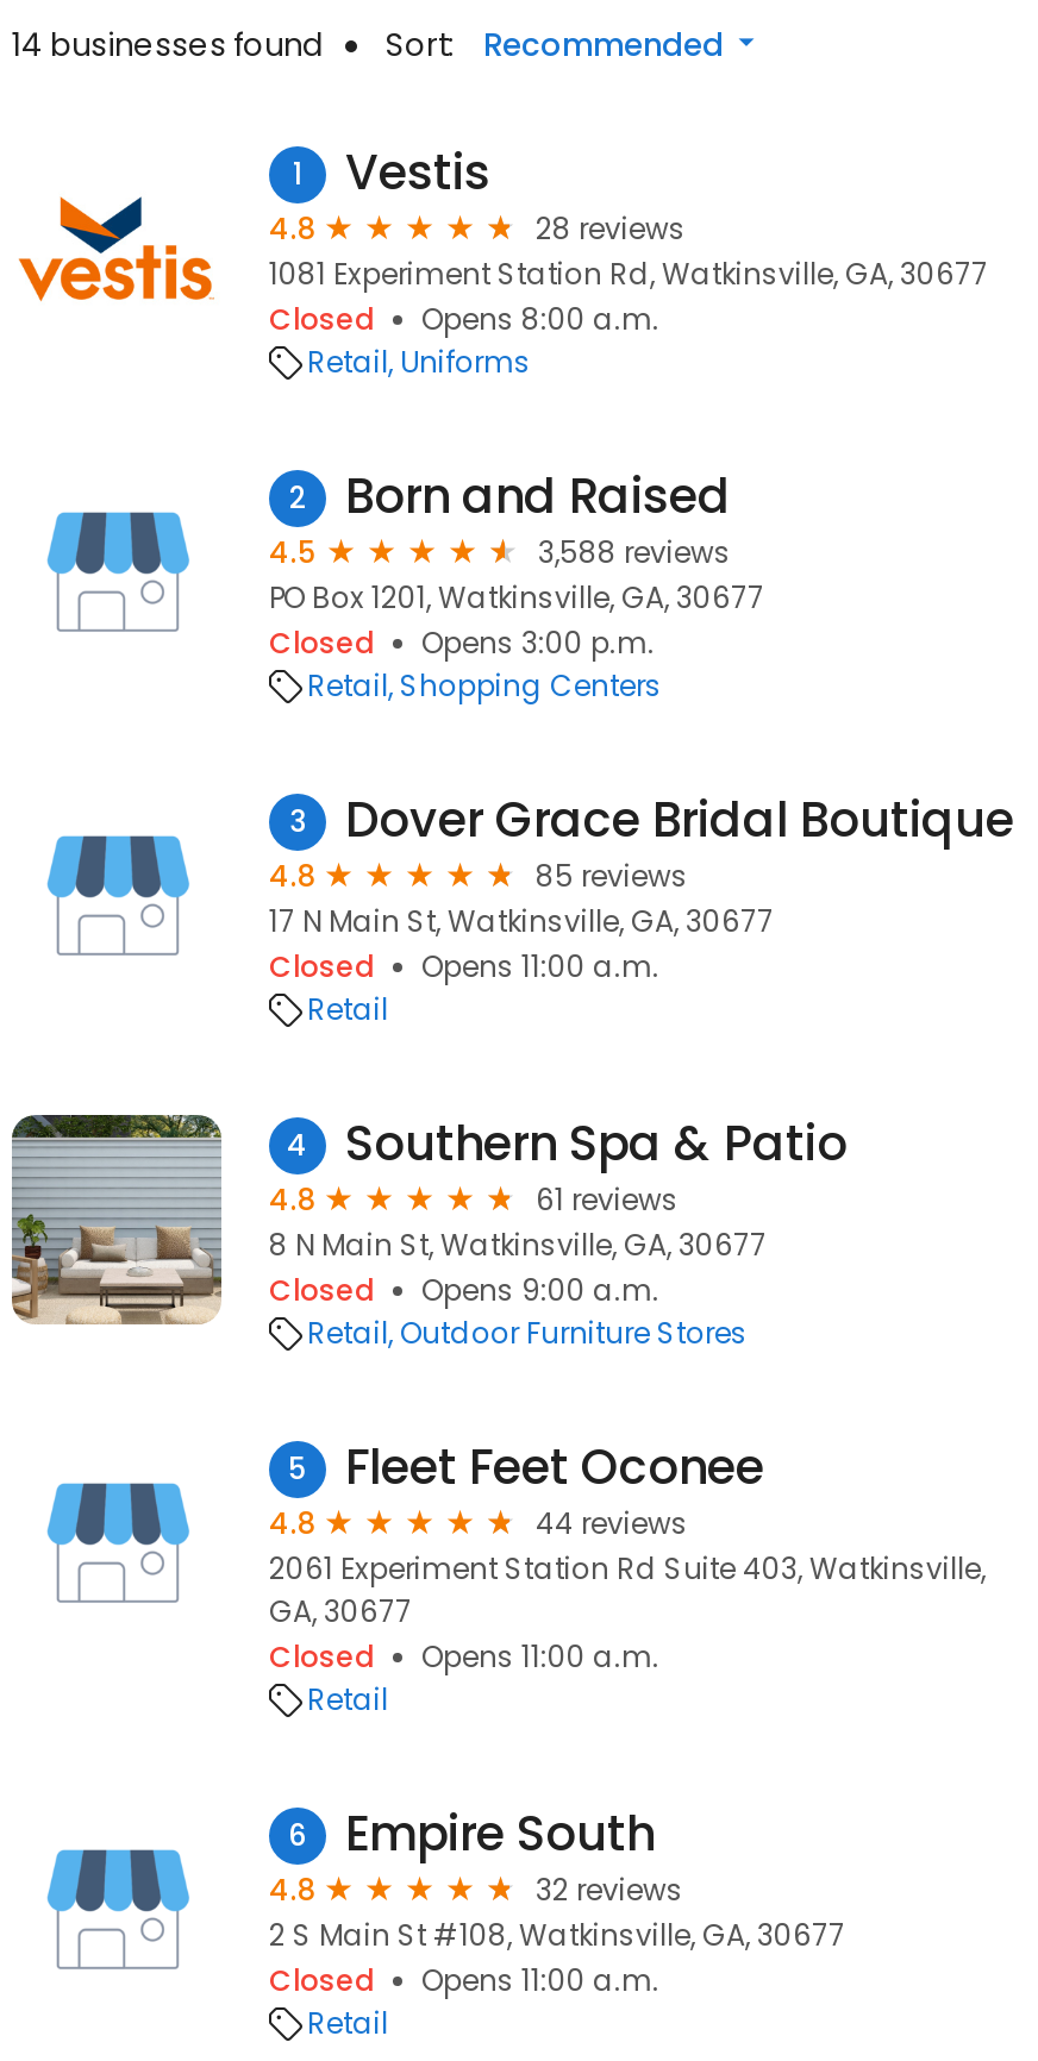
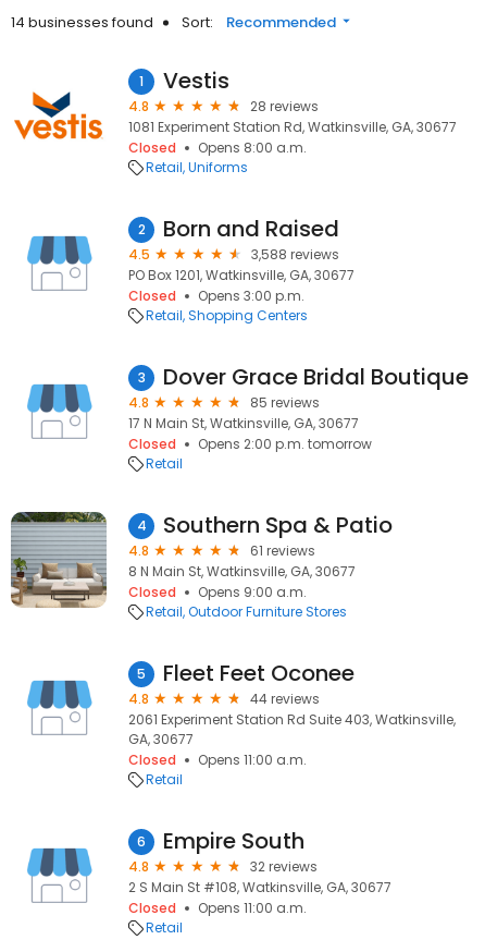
[421,946,659,986] Opens 11:00 a.m. -> [198,435,372,453] Opens 2:00 p.m. tomorrow

